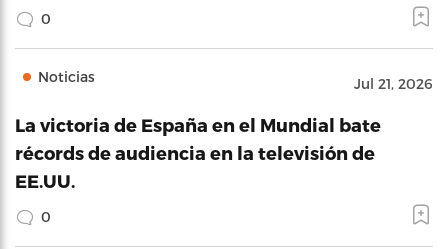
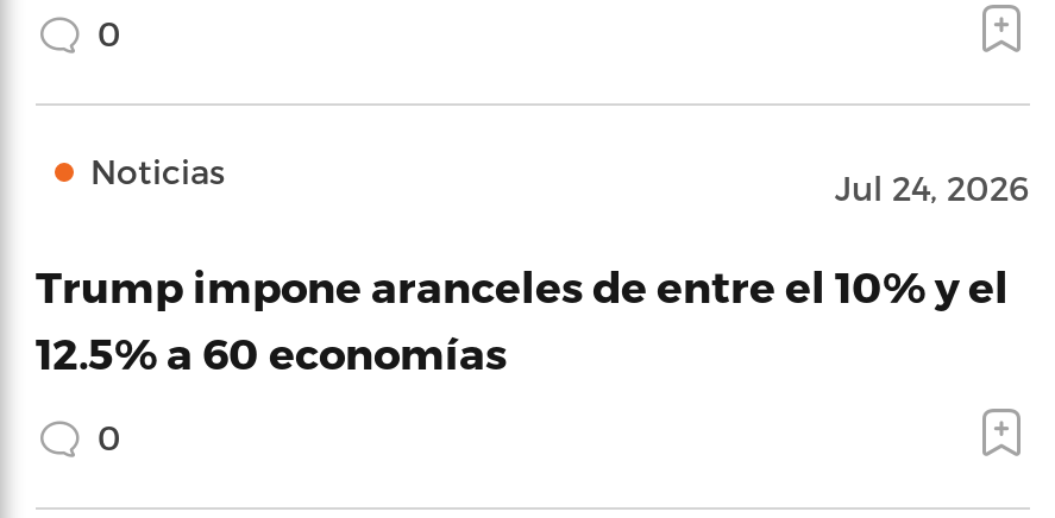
[354,75,433,92] Jul 21, 2026 -> [835,168,1030,208] Jul 24, 2026
[15,114,381,191] La victoria de España en el Mundial bate | récords de audiencia en la televisión de | EE.UU. -> [36,260,1009,377] Trump impone aranceles de entre el 10% y el | 12.5% a 60 economías

